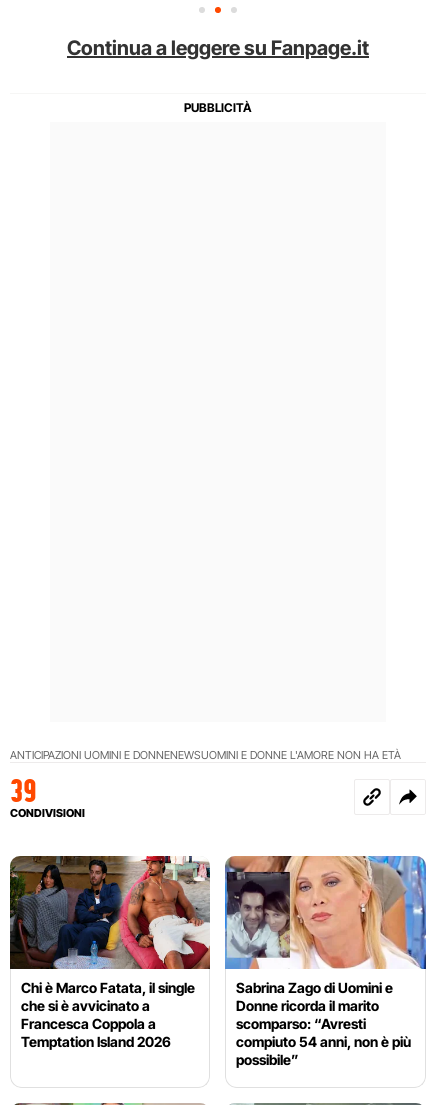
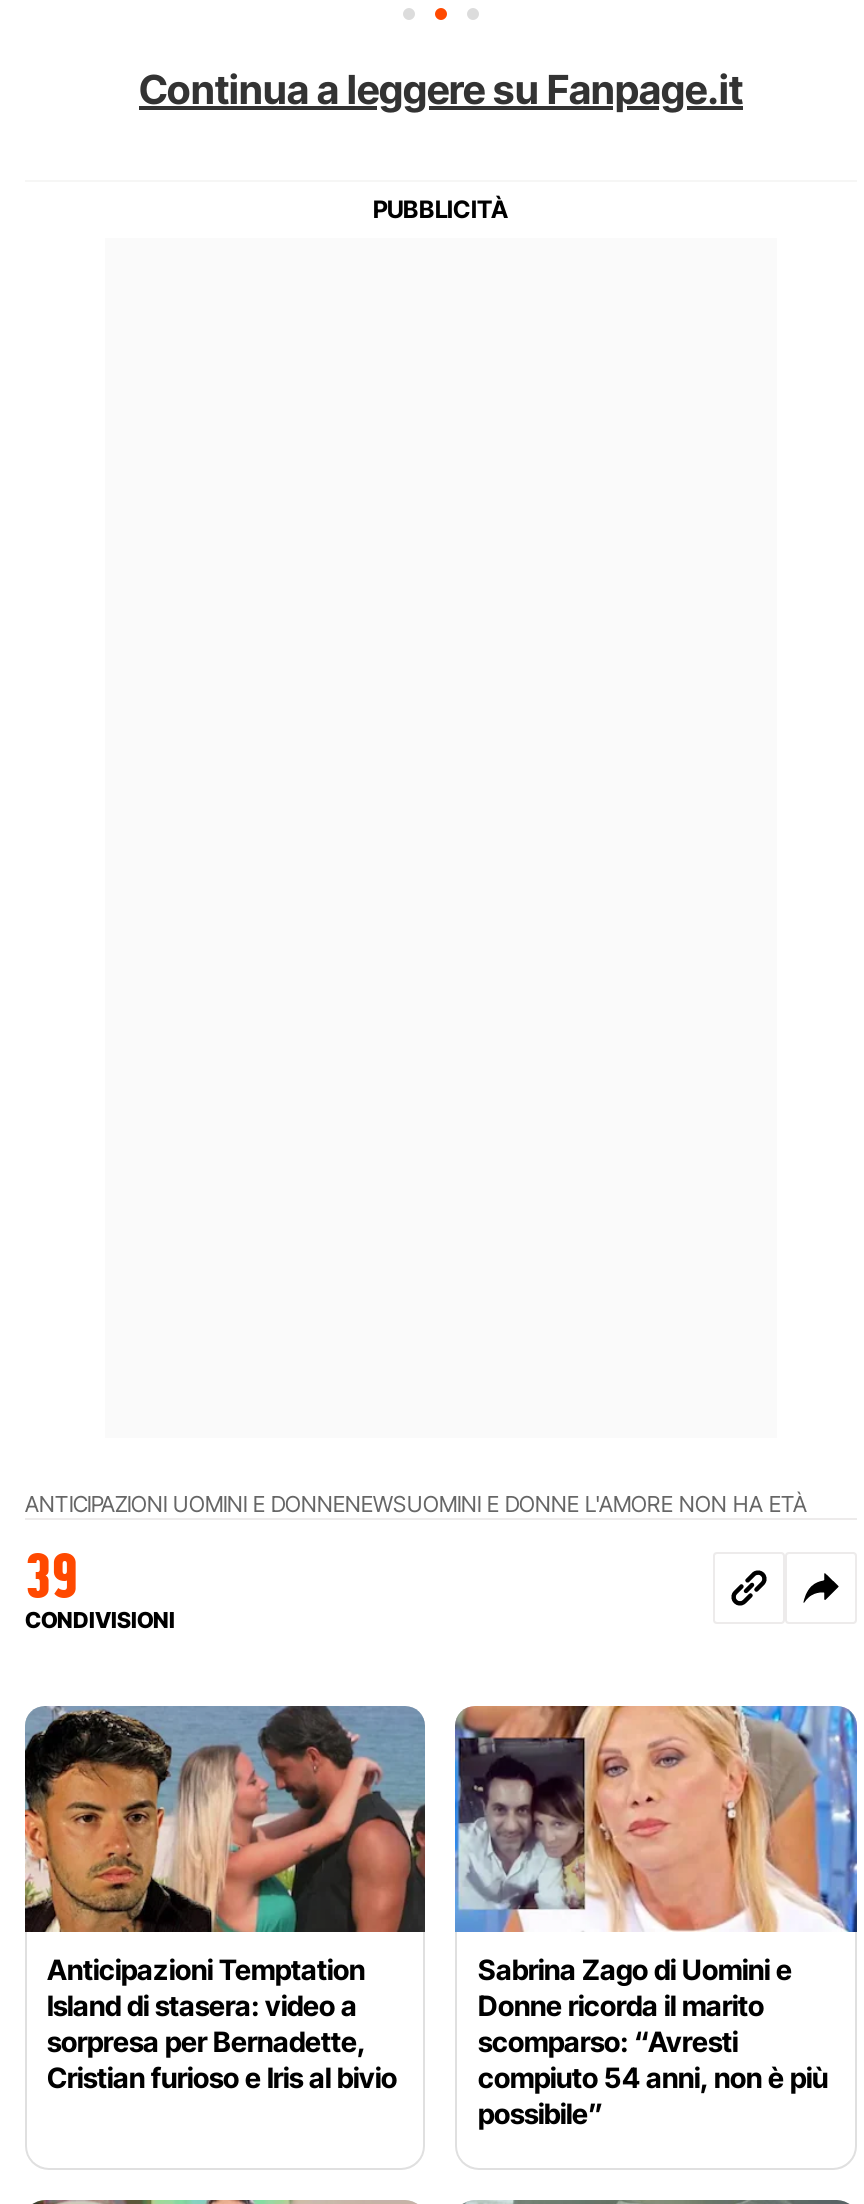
[9,855,211,1050] [image] | Chi è Marco Fatata, il single | che si è avvicinato a | Francesca Coppola a | Temptation Island 2026 -> [23,1704,427,2093] [image] | Anticipazioni Temptation | Island di stasera: video a | sorpresa per Bernadette, | Cristian furioso e Iris al bivio

